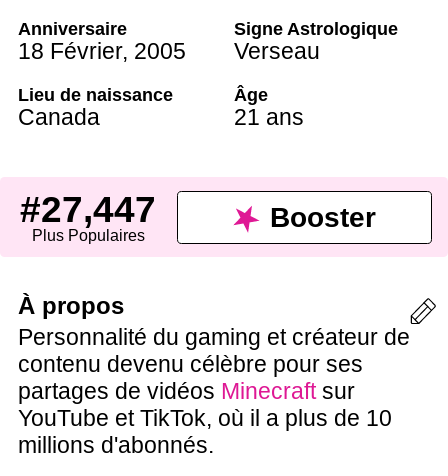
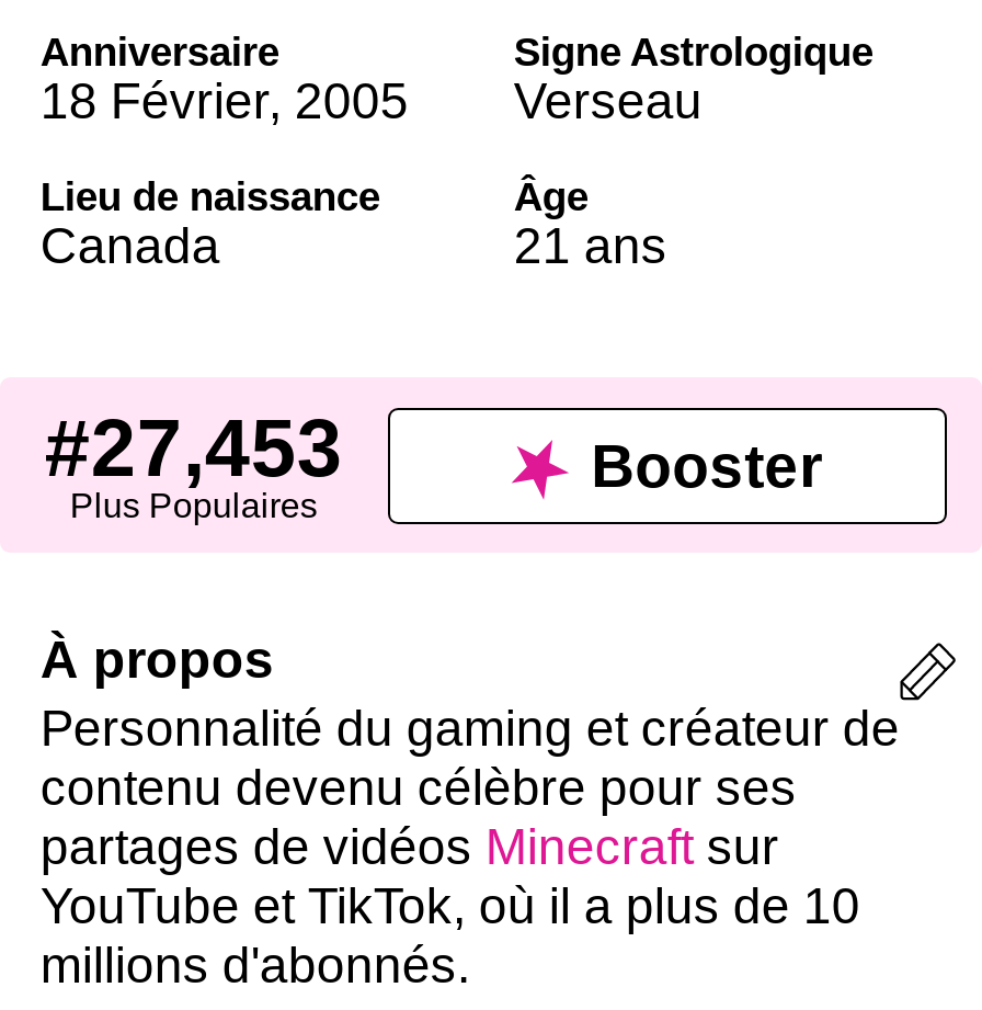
[20,188,156,229] #27,447 -> [44,402,343,492] #27,453

